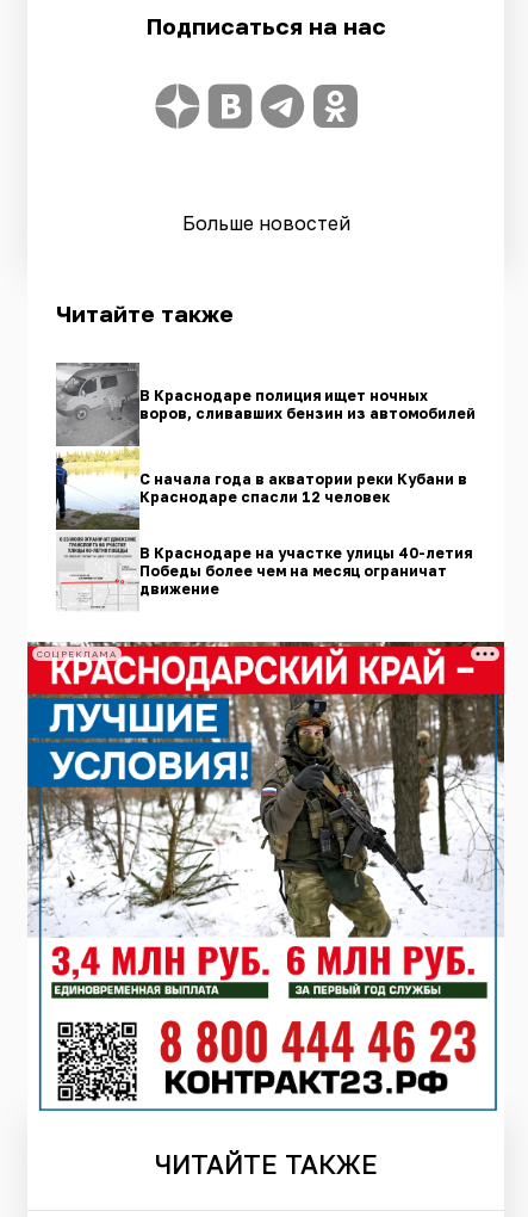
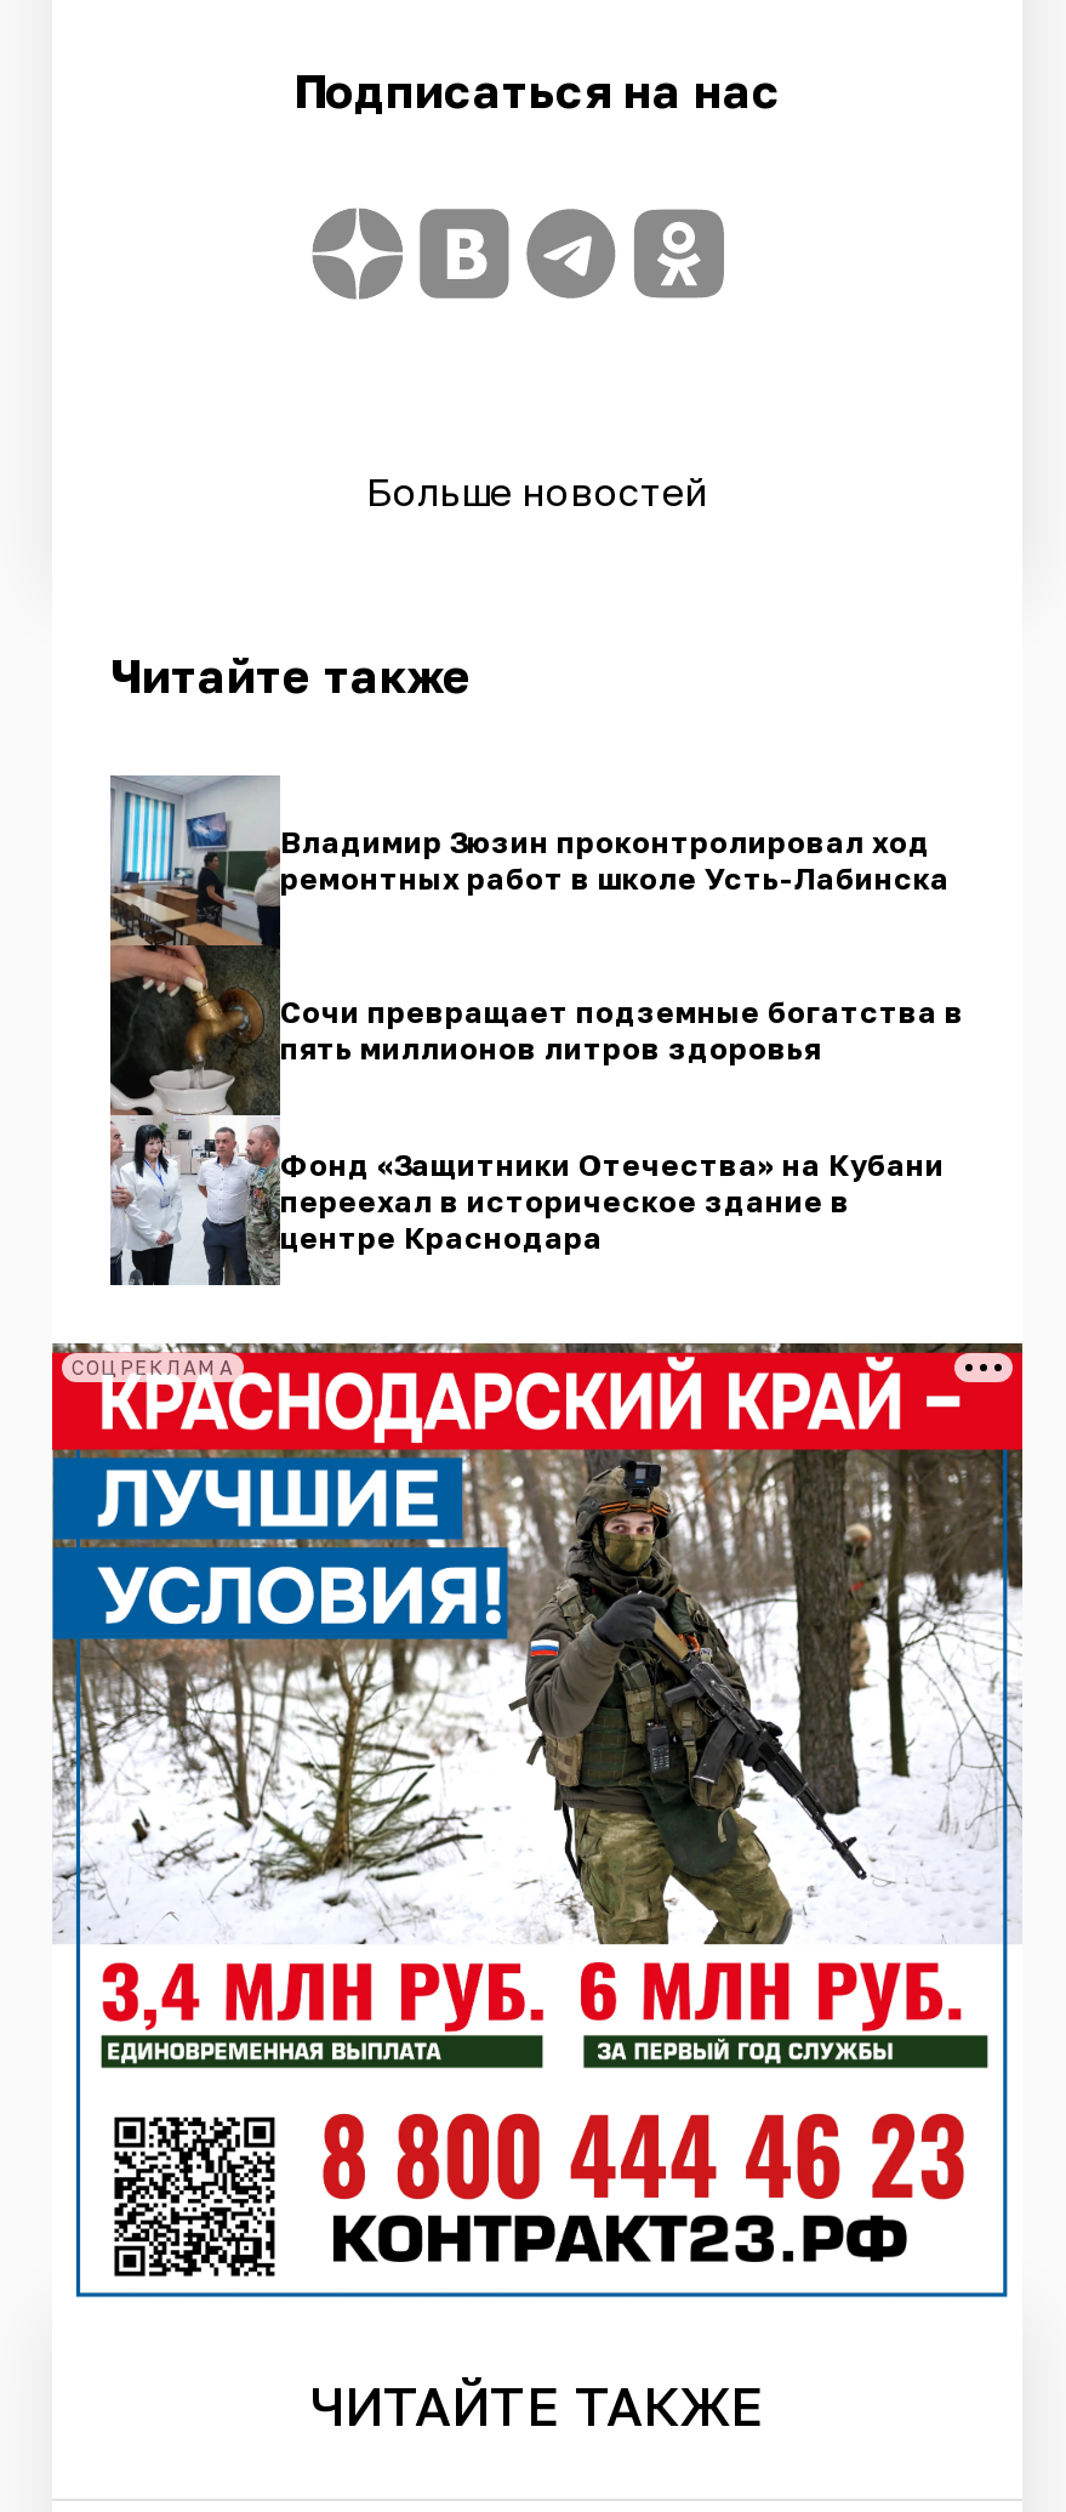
[55,363,476,613] [image] | В Краснодаре полиция ищет ночных | воров, сливавших бензин из автомобилей -> [108,778,950,1288] [image] | Владимир Зюзин проконтролировал ход | ремонтных работ в школе Усть-Лабинска
[139,470,467,506] С начала года в акватории реки Кубани в | Краснодаре спасли 12 человек -> [280,994,964,1067] Сочи превращает подземные богатства в | пять миллионов литров здоровья
[139,545,472,598] В Краснодаре на участке улицы 40-летия | Победы более чем на месяц ограничат | движение -> [280,1146,945,1255] Фонд «Защитники Отечества» на Кубани | переехал в историческое здание в | центре Краснодара

